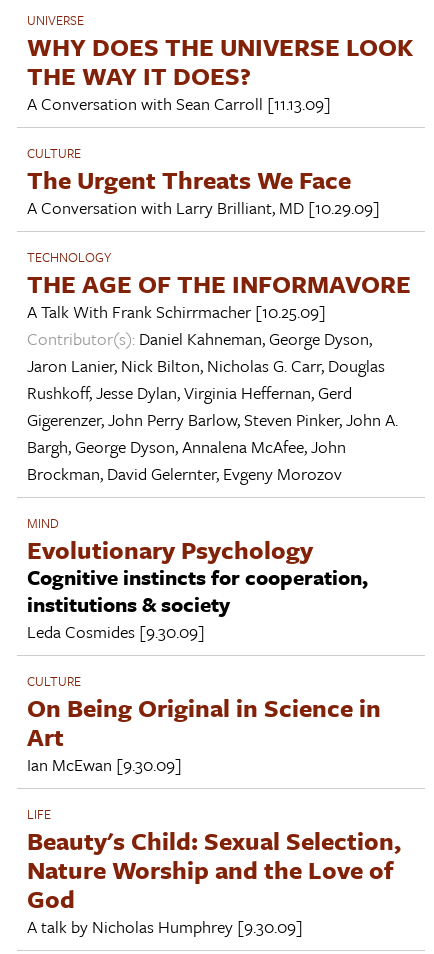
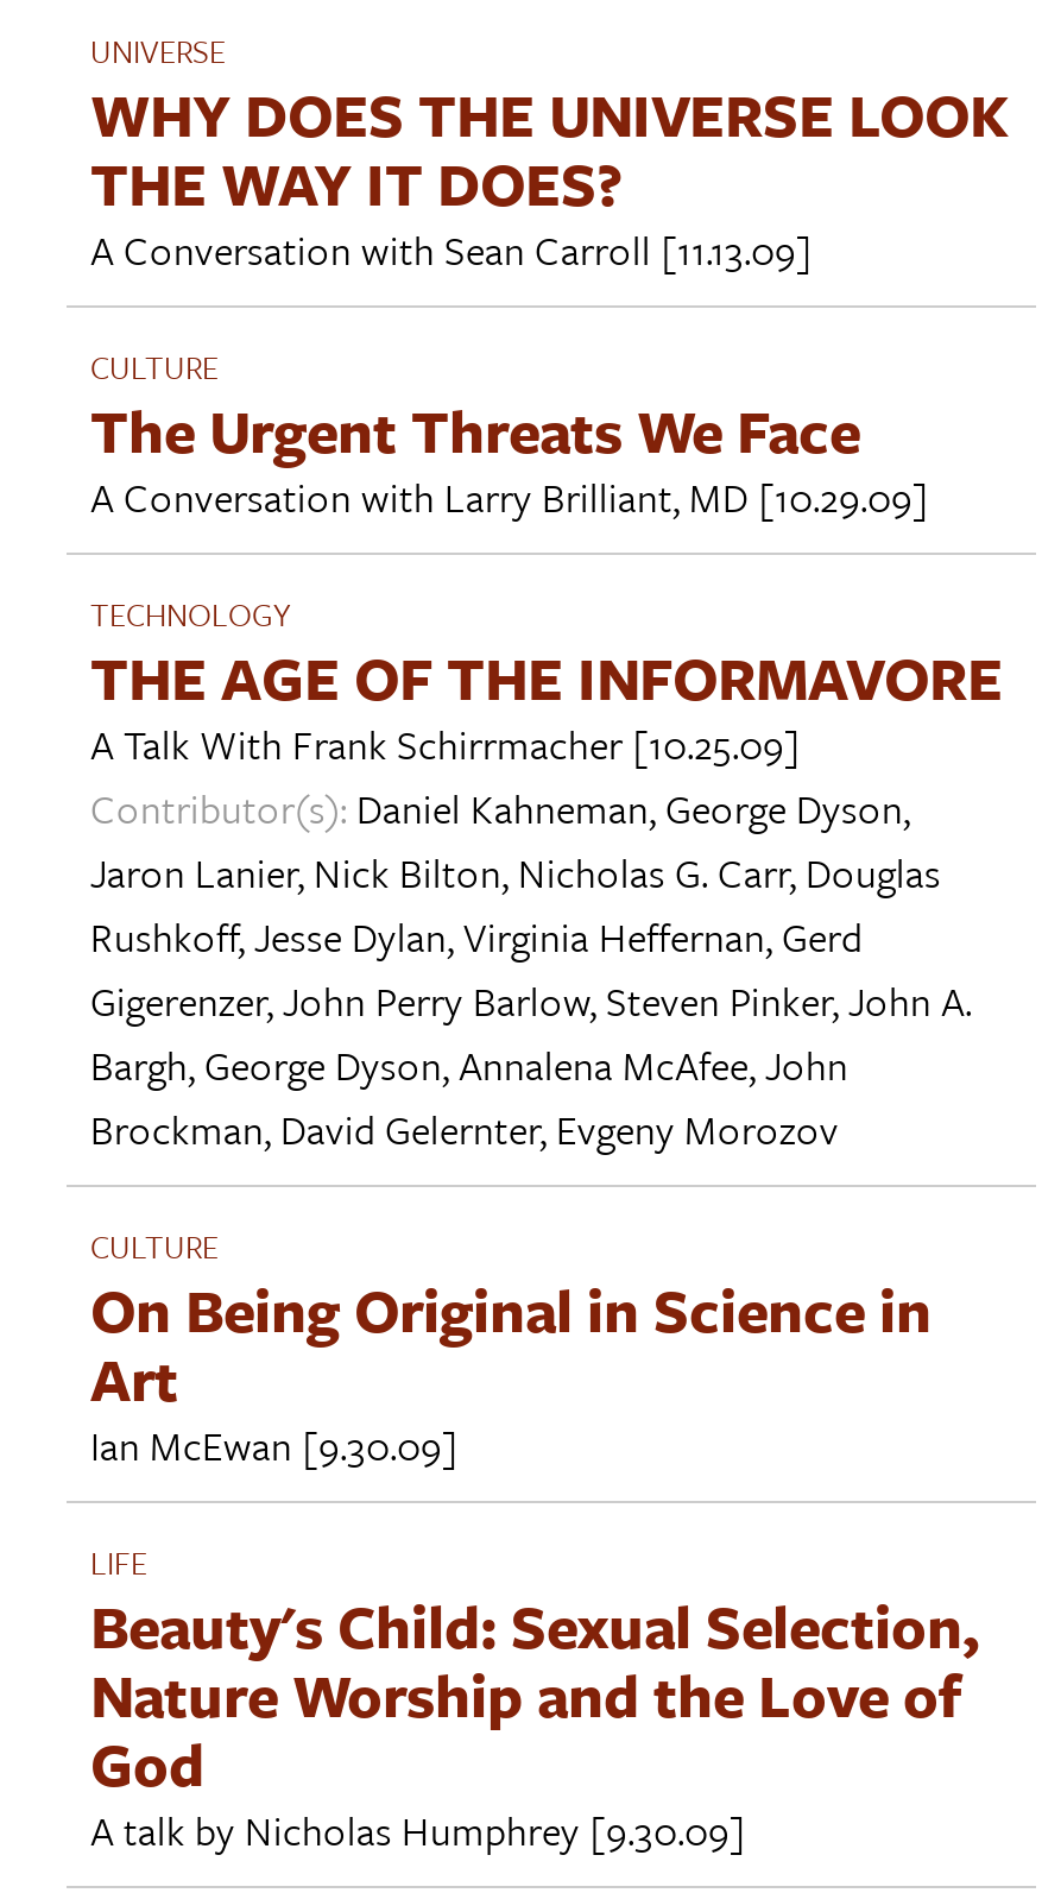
[27,513,368,644] MIND | Evolutionary Psychology | Cognitive instincts for cooperation, | institutions & society | Leda Cosmides [9.30.09] -> none

